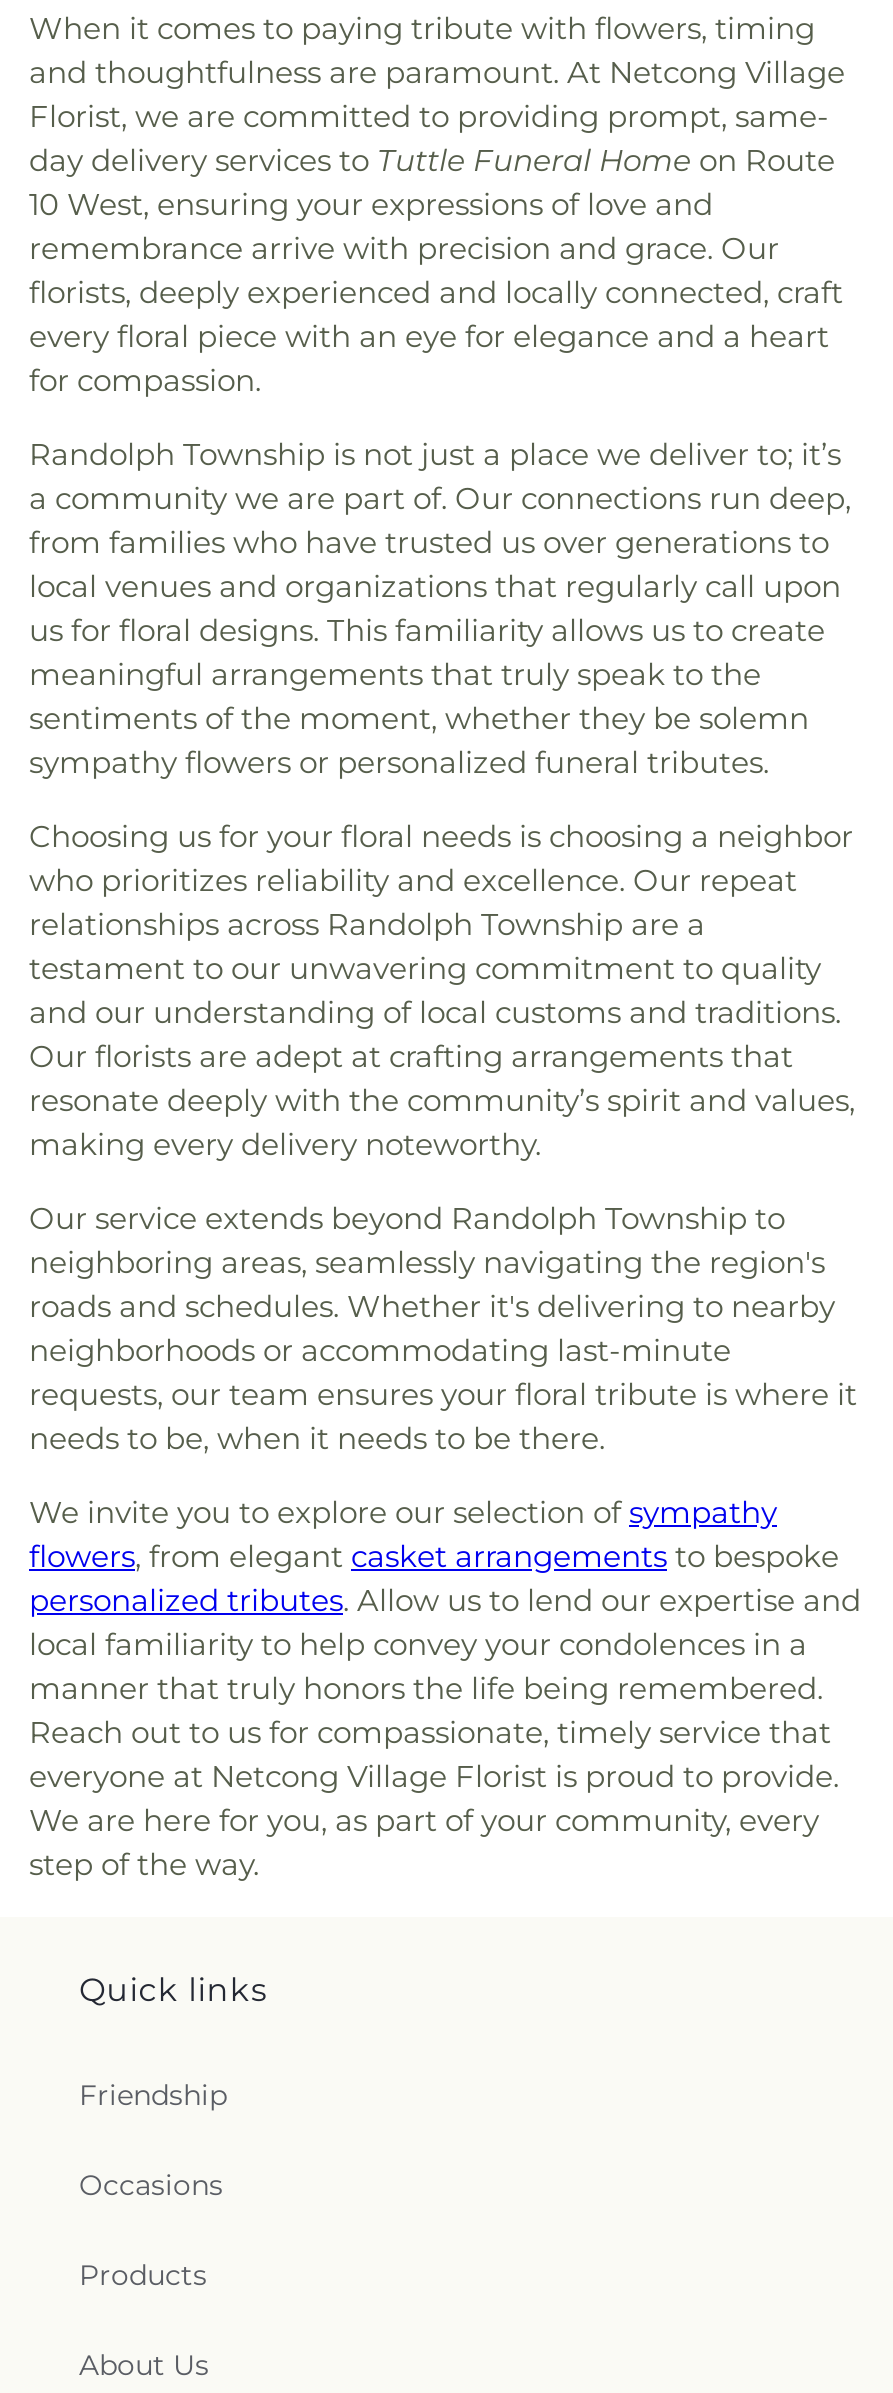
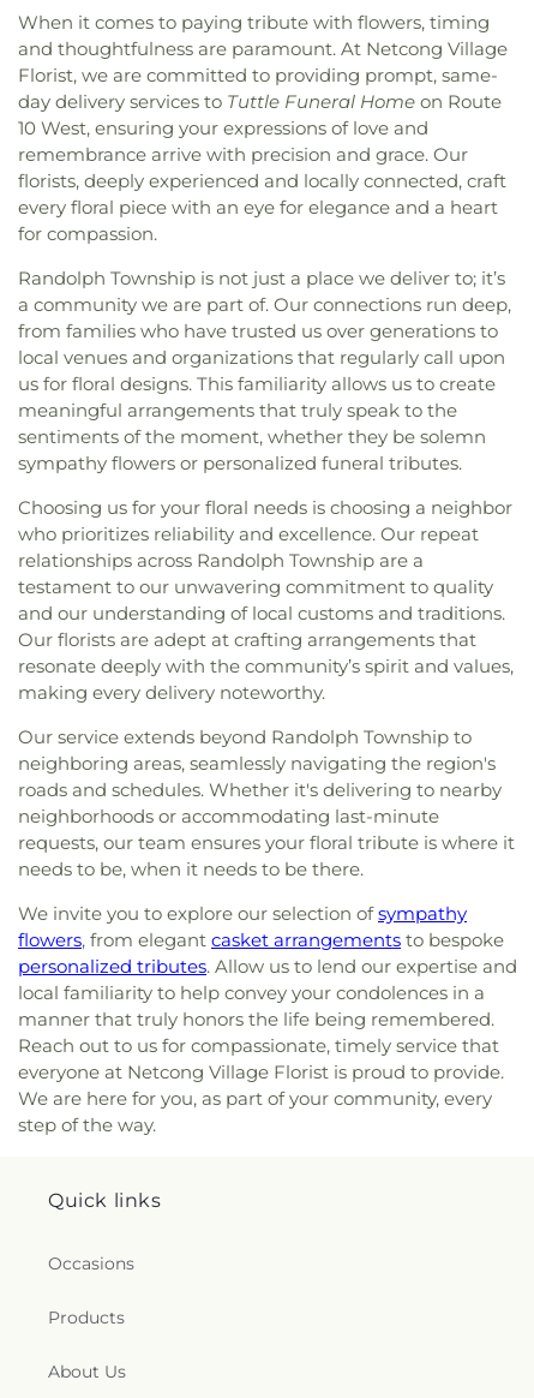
[79,2077,227,2113] Friendship -> none

